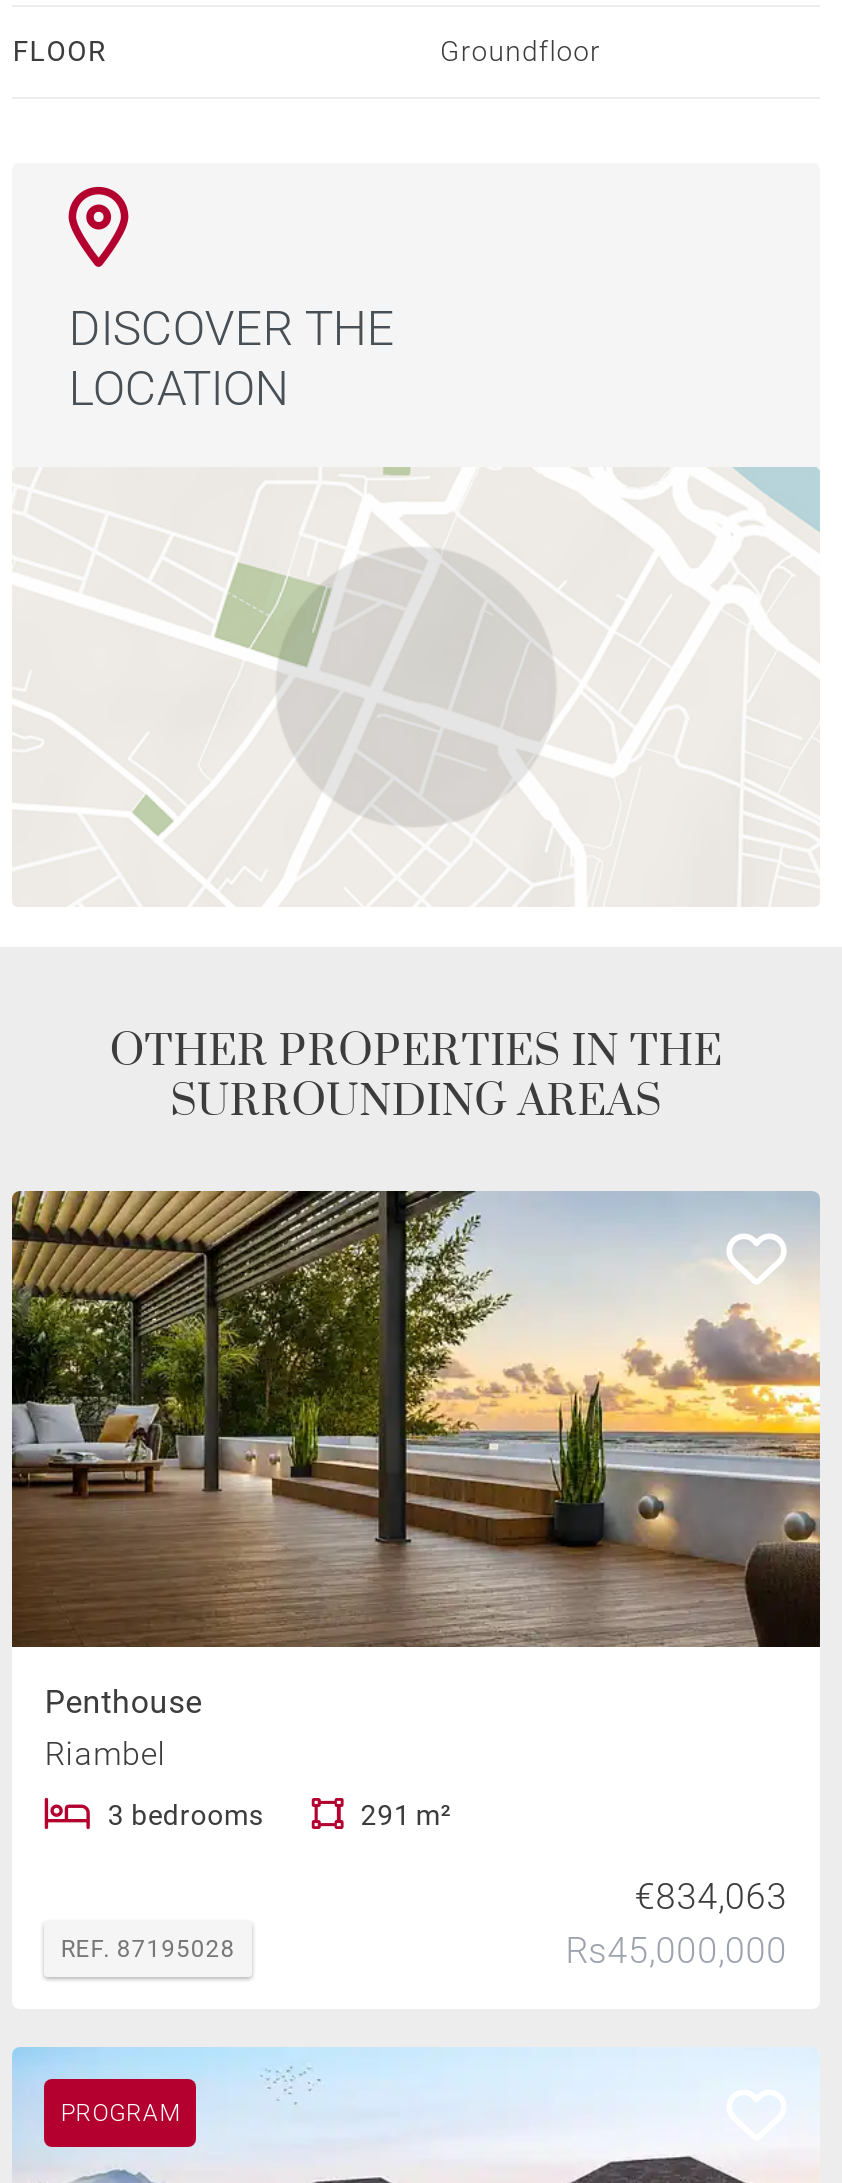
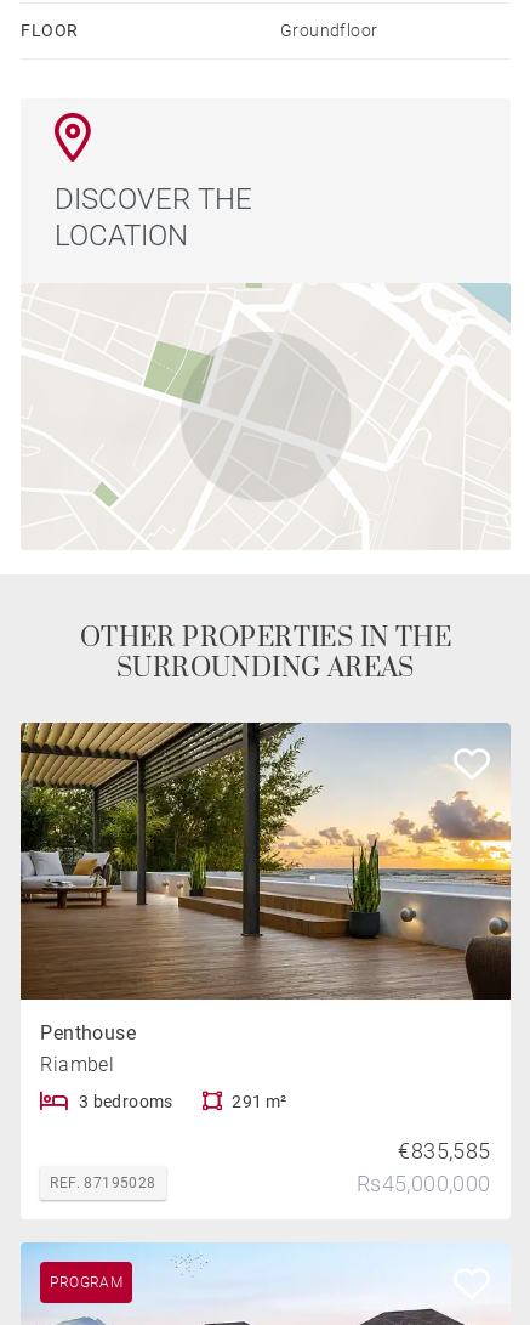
[635,1875,787,1917] €834,063 -> [398,1138,491,1163] €835,585

